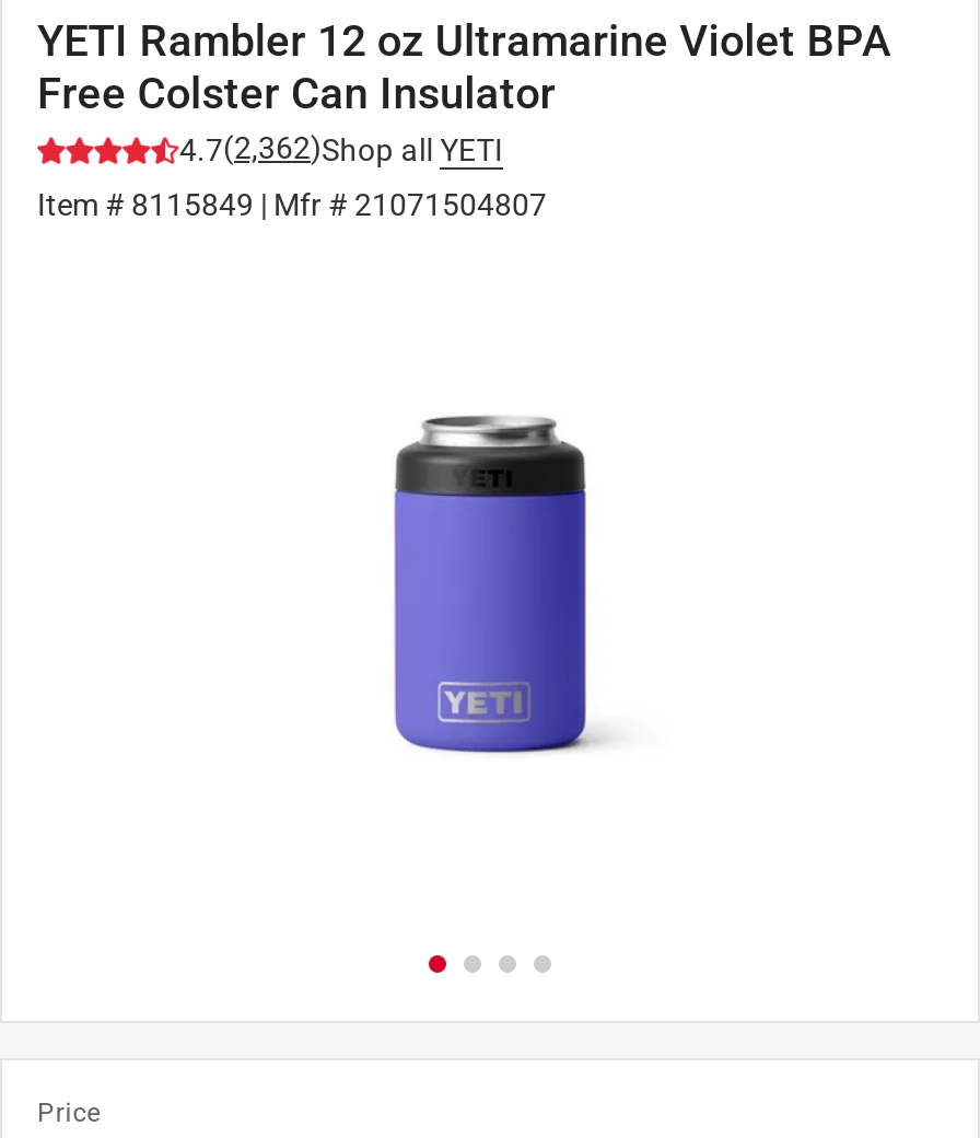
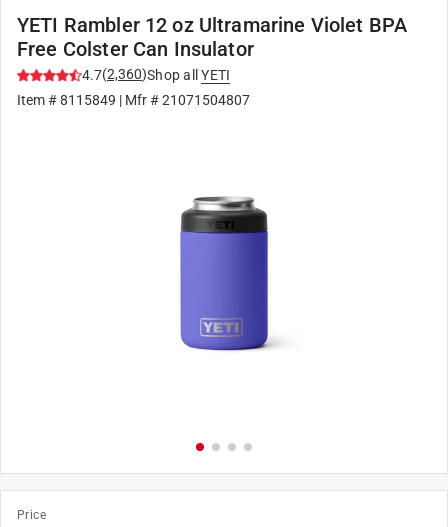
[179,130,504,167] 4.7(2,362)Shop all YETI -> [82,66,230,83] 4.7(2,360)Shop all YETI

